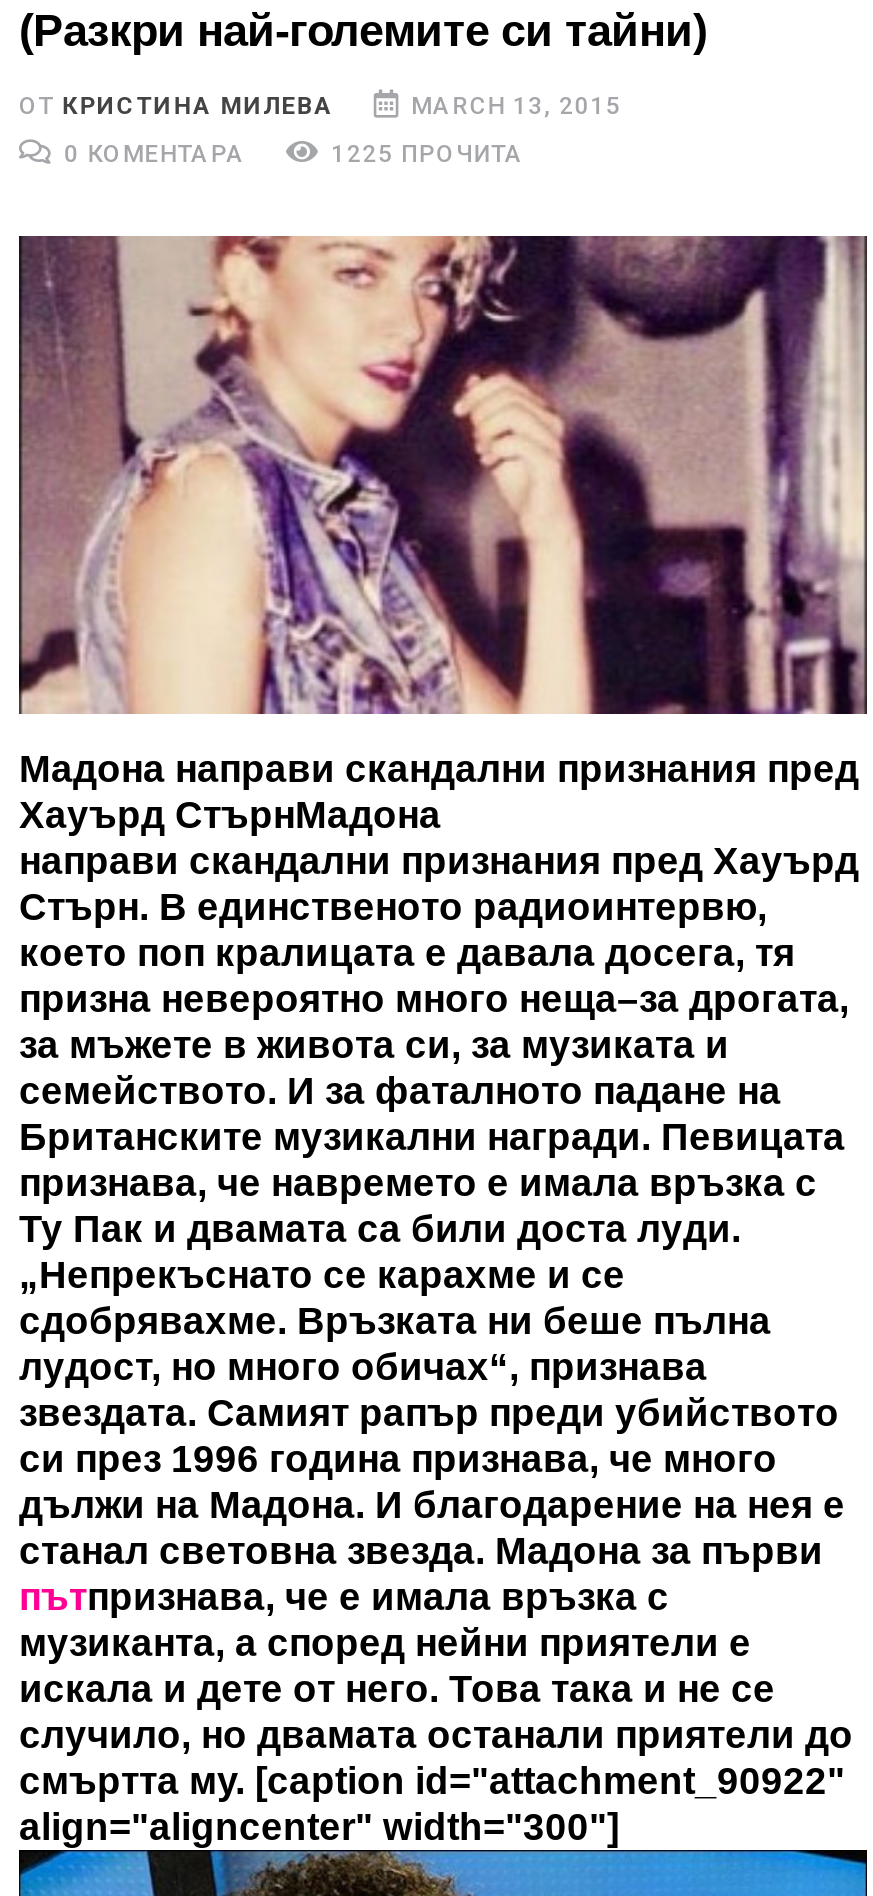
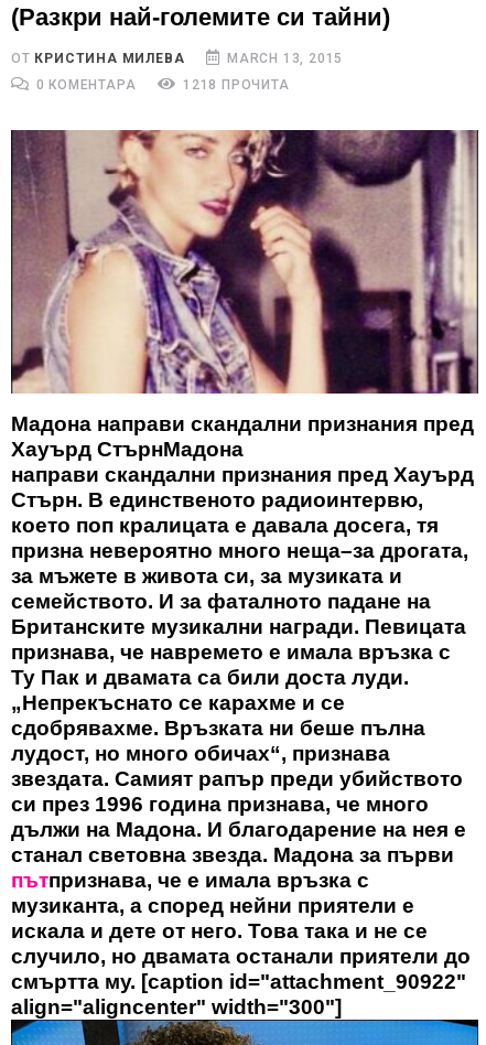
[323,140,524,168] 1225 ПРОЧИТА -> [179,77,290,93] 1218 ПРОЧИТА

